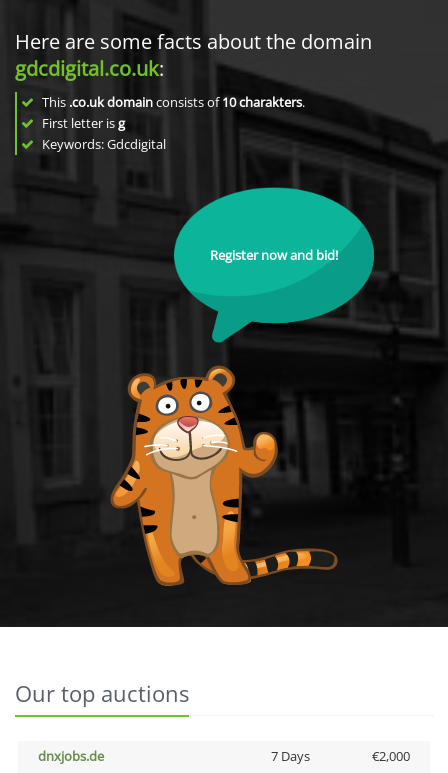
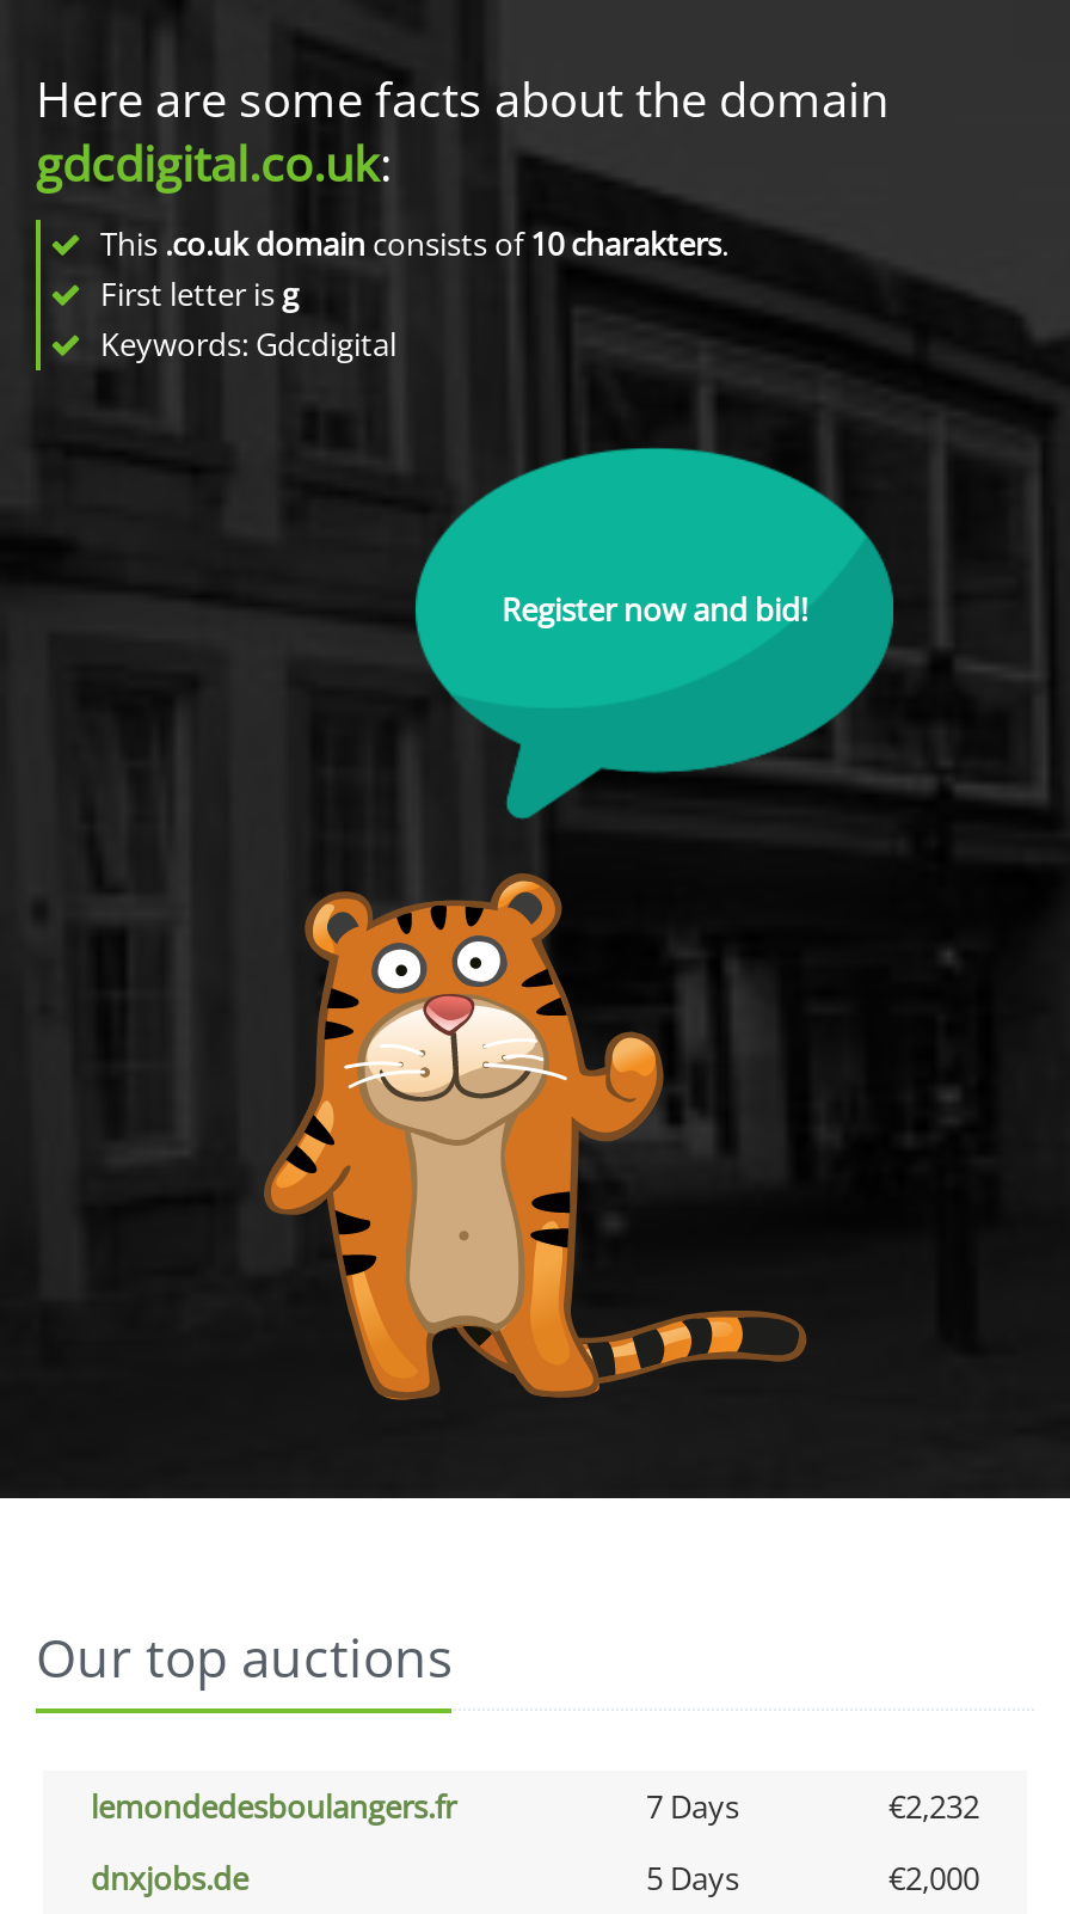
none -> [91,1785,979,1828] lemondedesboulangers.fr | 7 Days | €2,232
[270,747,309,765] 7 Days -> [646,1857,739,1900] 5 Days

